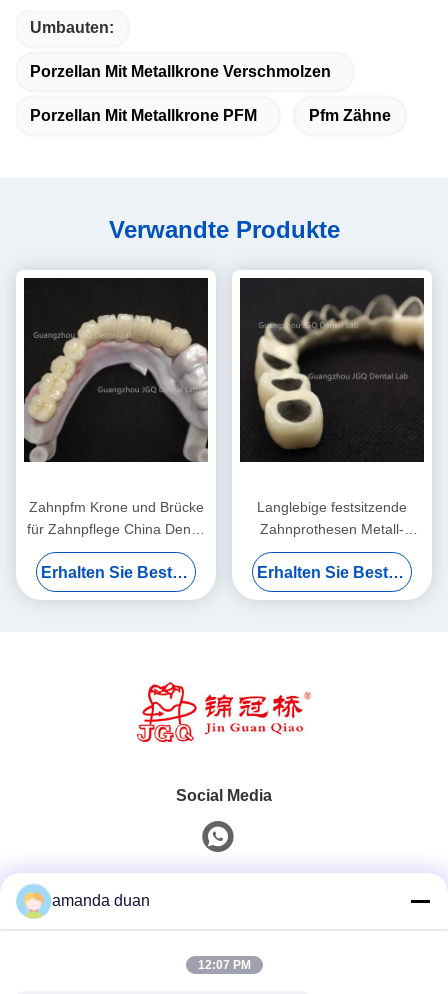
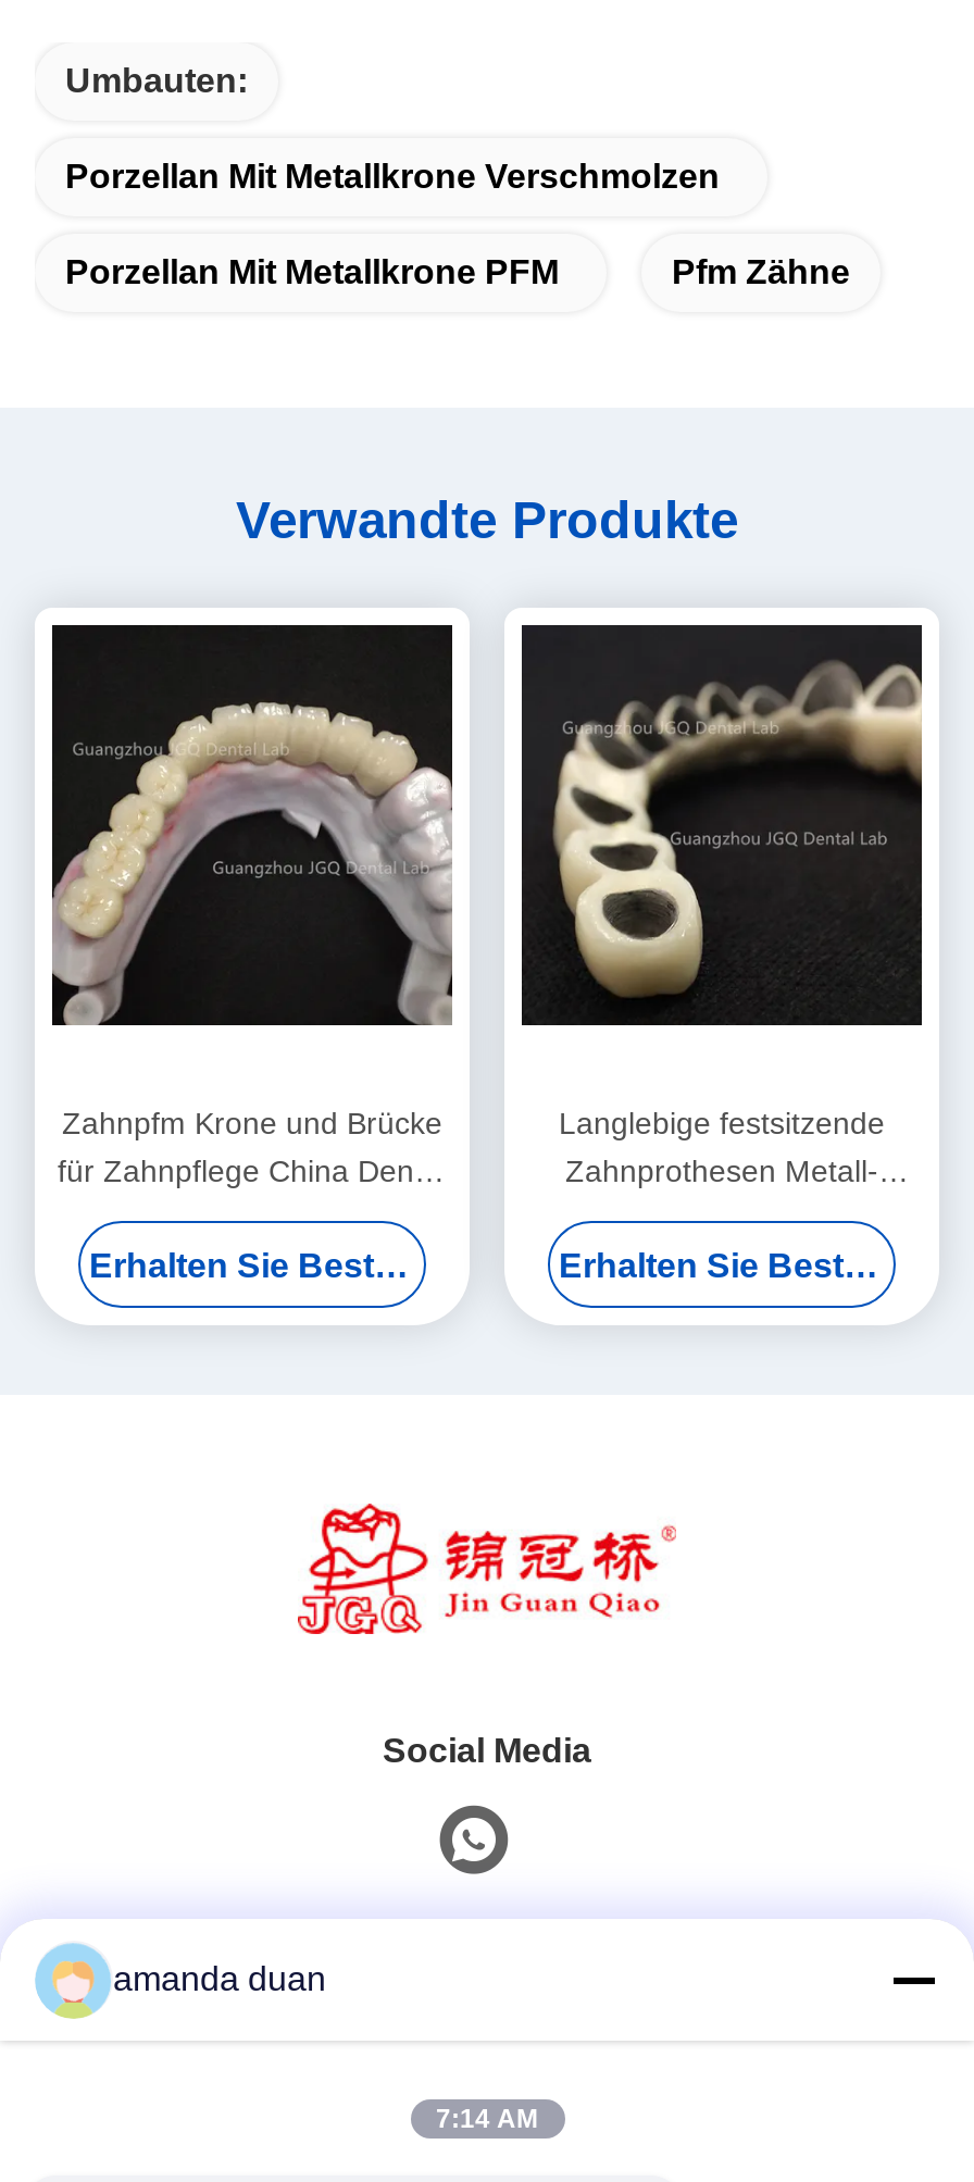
[197,958,250,972] 12:07 PM -> [436,2104,538,2134] 7:14 AM

